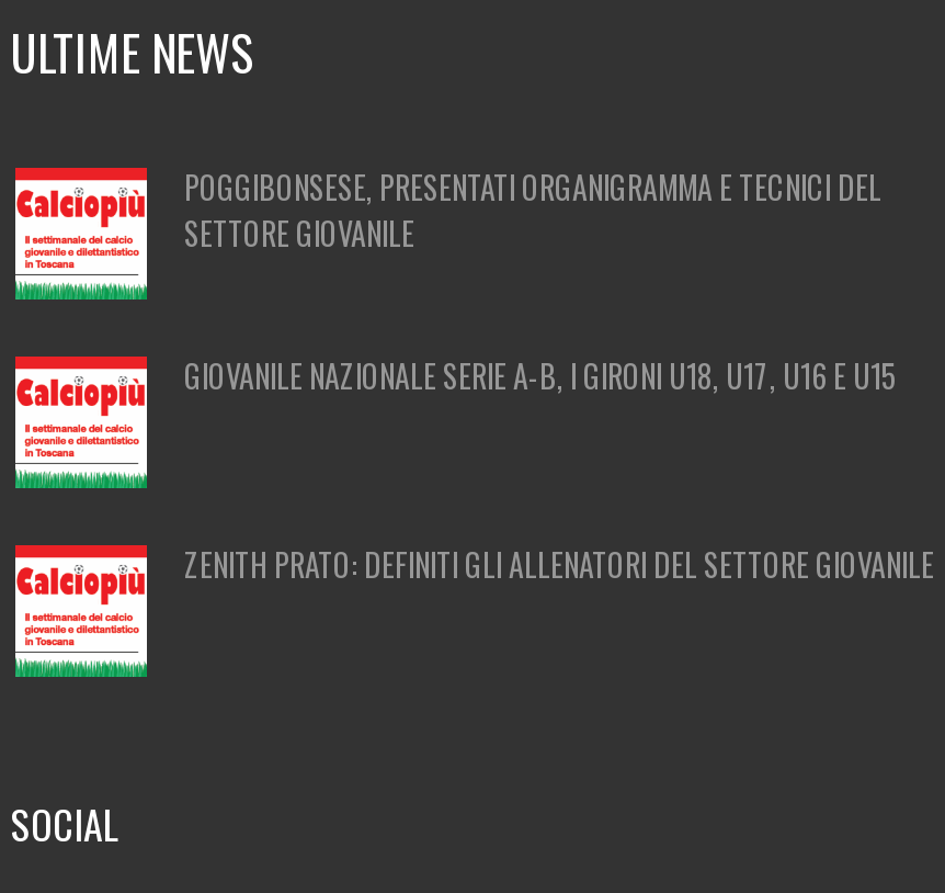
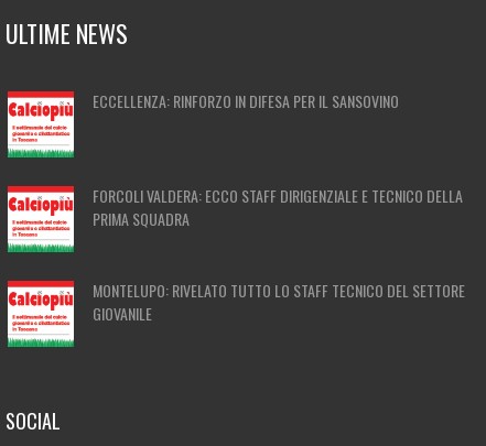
[184,163,881,256] POGGIBONSESE, PRESENTATI ORGANIGRAMMA E TECNICI DEL | SETTORE GIOVANILE -> [93,89,399,112] ECCELLENZA: RINFORZO IN DIFESA PER IL SANSOVINO
[184,352,897,398] GIOVANILE NAZIONALE SERIE A-B, I GIRONI U18, U17, U16 E U15 -> [93,184,463,230] FORCOLI VALDERA: ECCO STAFF DIRIGENZIALE E TECNICO DELLA | PRIMA SQUADRA
[184,541,934,587] ZENITH PRATO: DEFINITI GLI ALLENATORI DEL SETTORE GIOVANILE -> [93,279,465,325] MONTELUPO: RIVELATO TUTTO LO STAFF TECNICO DEL SETTORE | GIOVANILE

